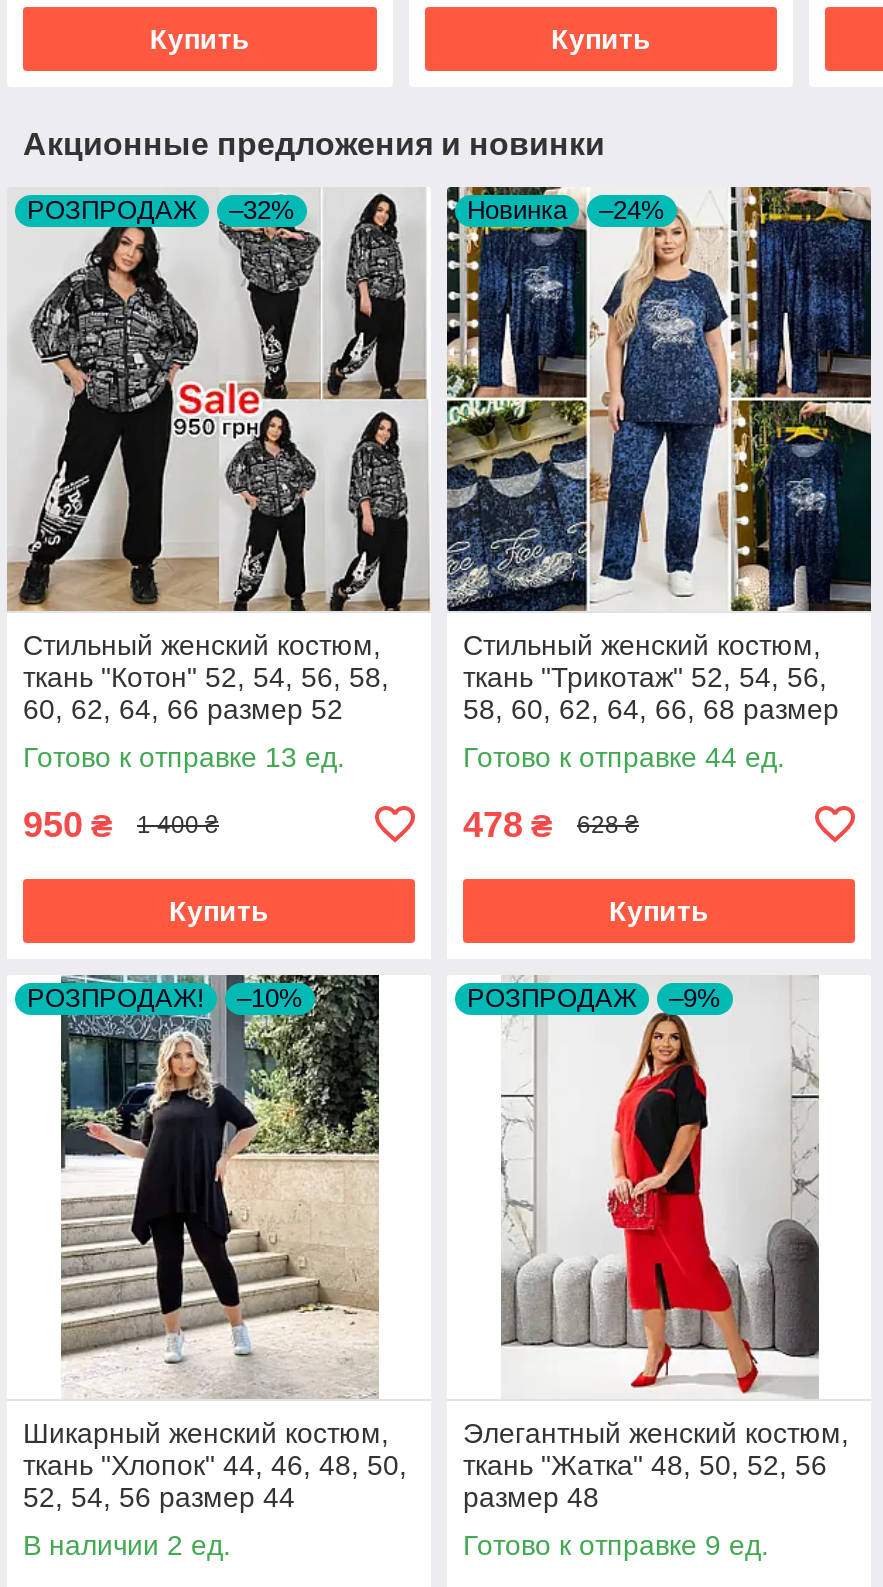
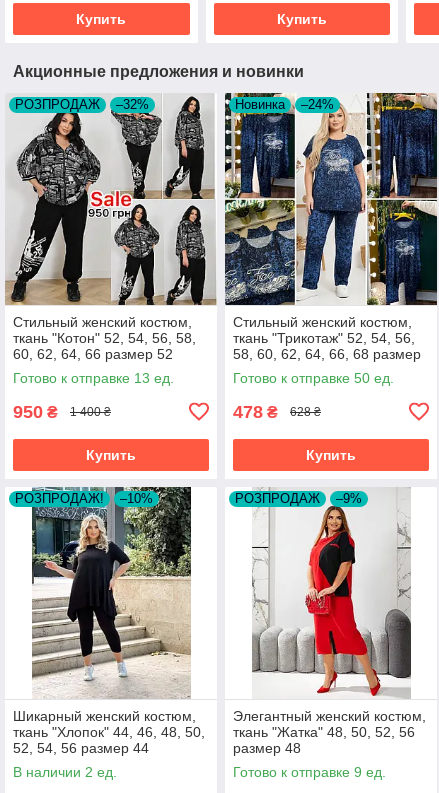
[463,741,785,773] Готово к отправке 44 ед. -> [233,370,394,386] Готово к отправке 50 ед.

